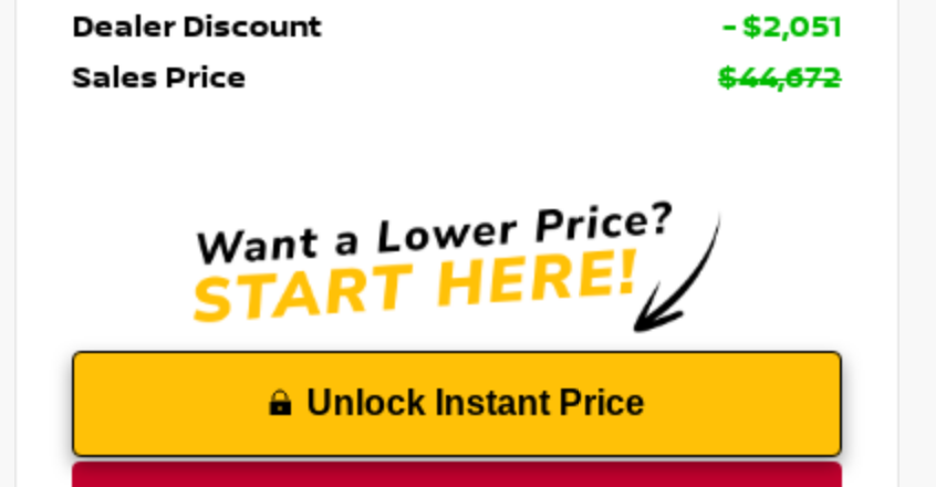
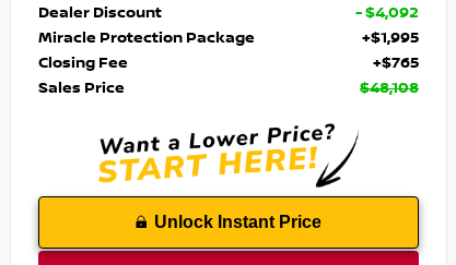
[722,7,842,44] - $2,051 -> [38,3,419,72] - $4,092 | Miracle Protection Package | +$1,995 | Closing Fee | +$765
moved [72,58,247,95] -> [38,79,125,97]: Sales Price
[718,58,842,95] $44,672 -> [360,79,419,97] $48,108

